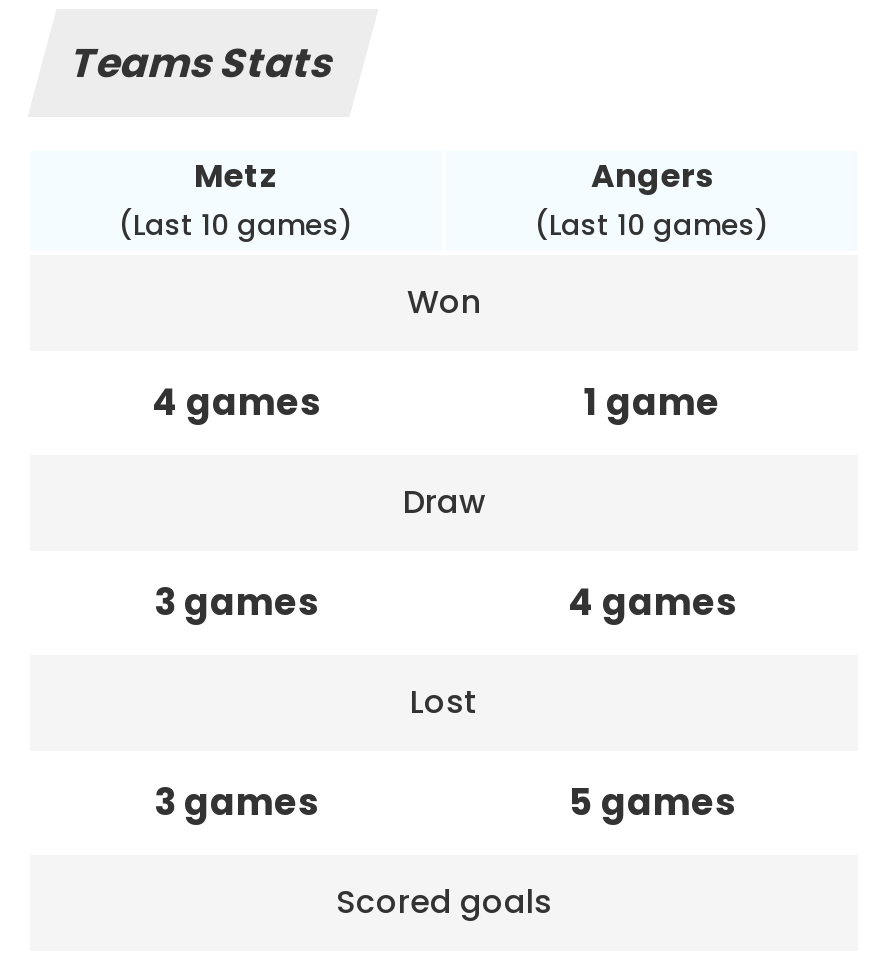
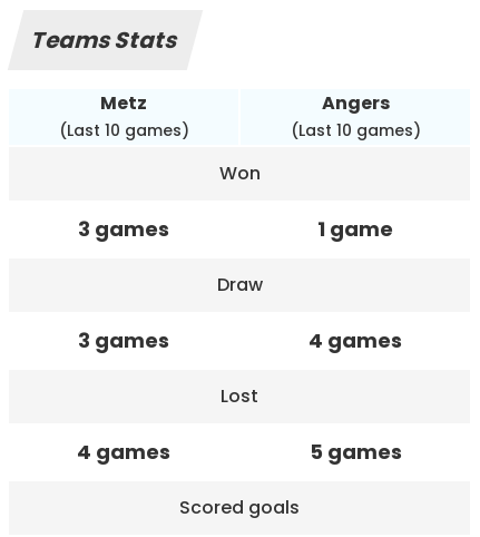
[152,377,320,427] 4 games -> [78,215,169,243] 3 games
[154,777,318,827] 3 games -> [77,438,170,466] 4 games

